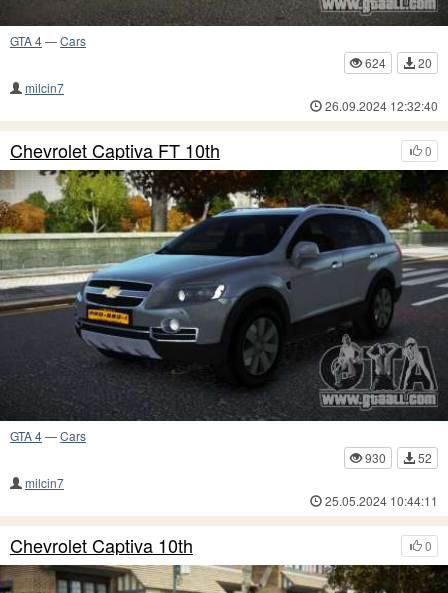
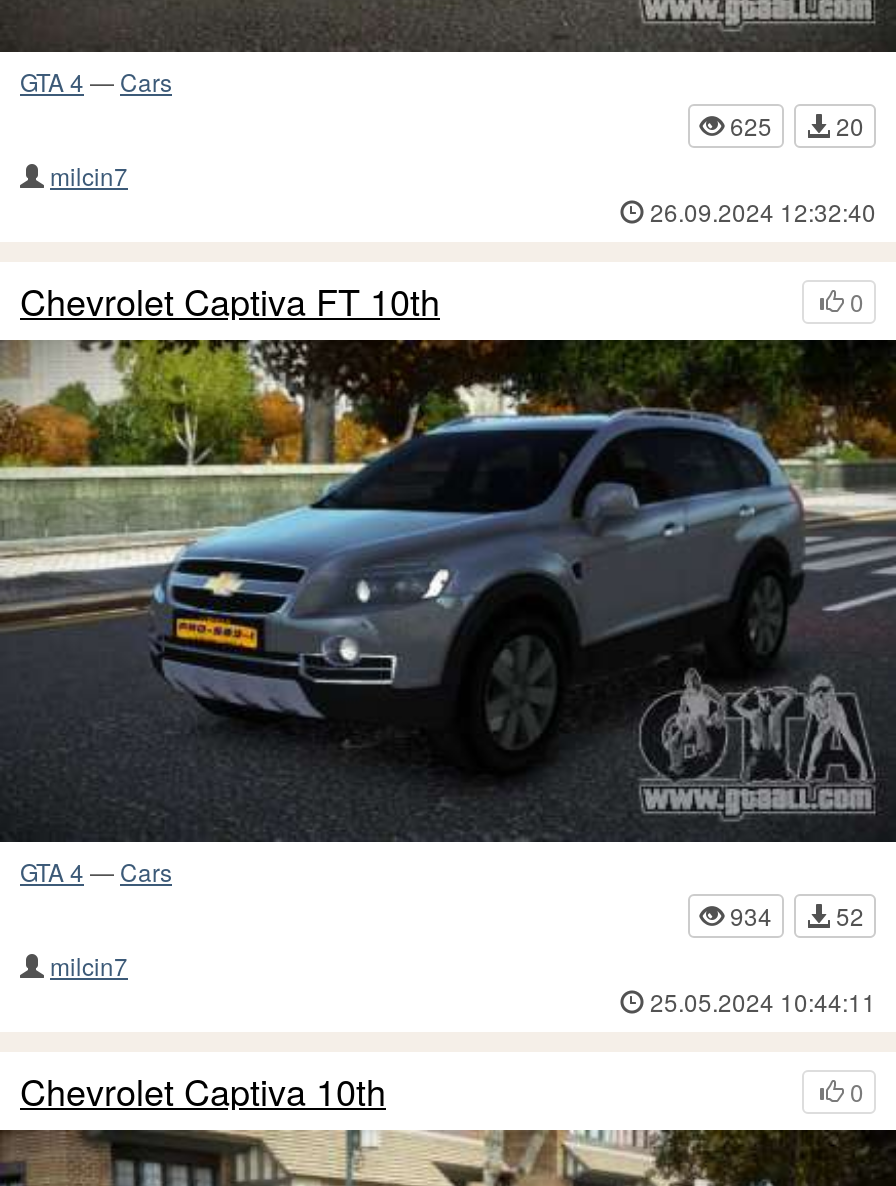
[365,54,432,71] 624 20 -> [730,107,864,141] 625 20
[365,449,432,466] 930 52 -> [730,899,864,933] 934 52

